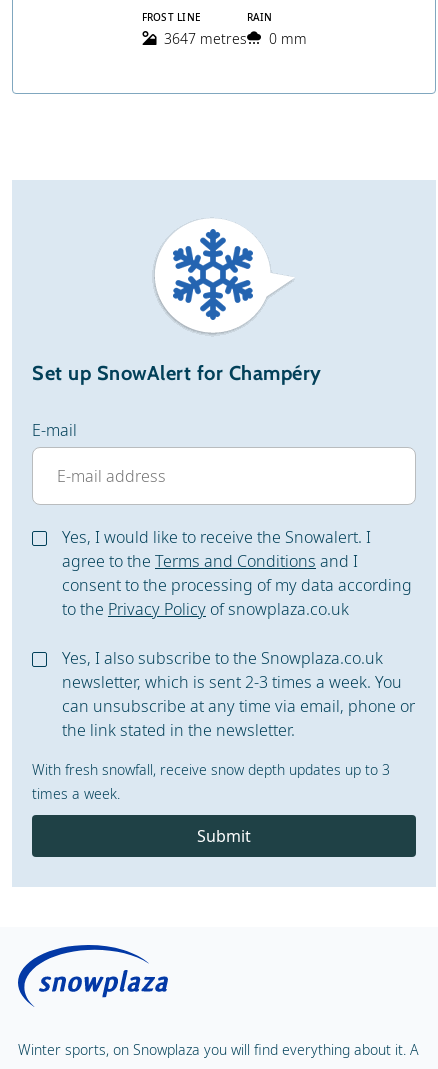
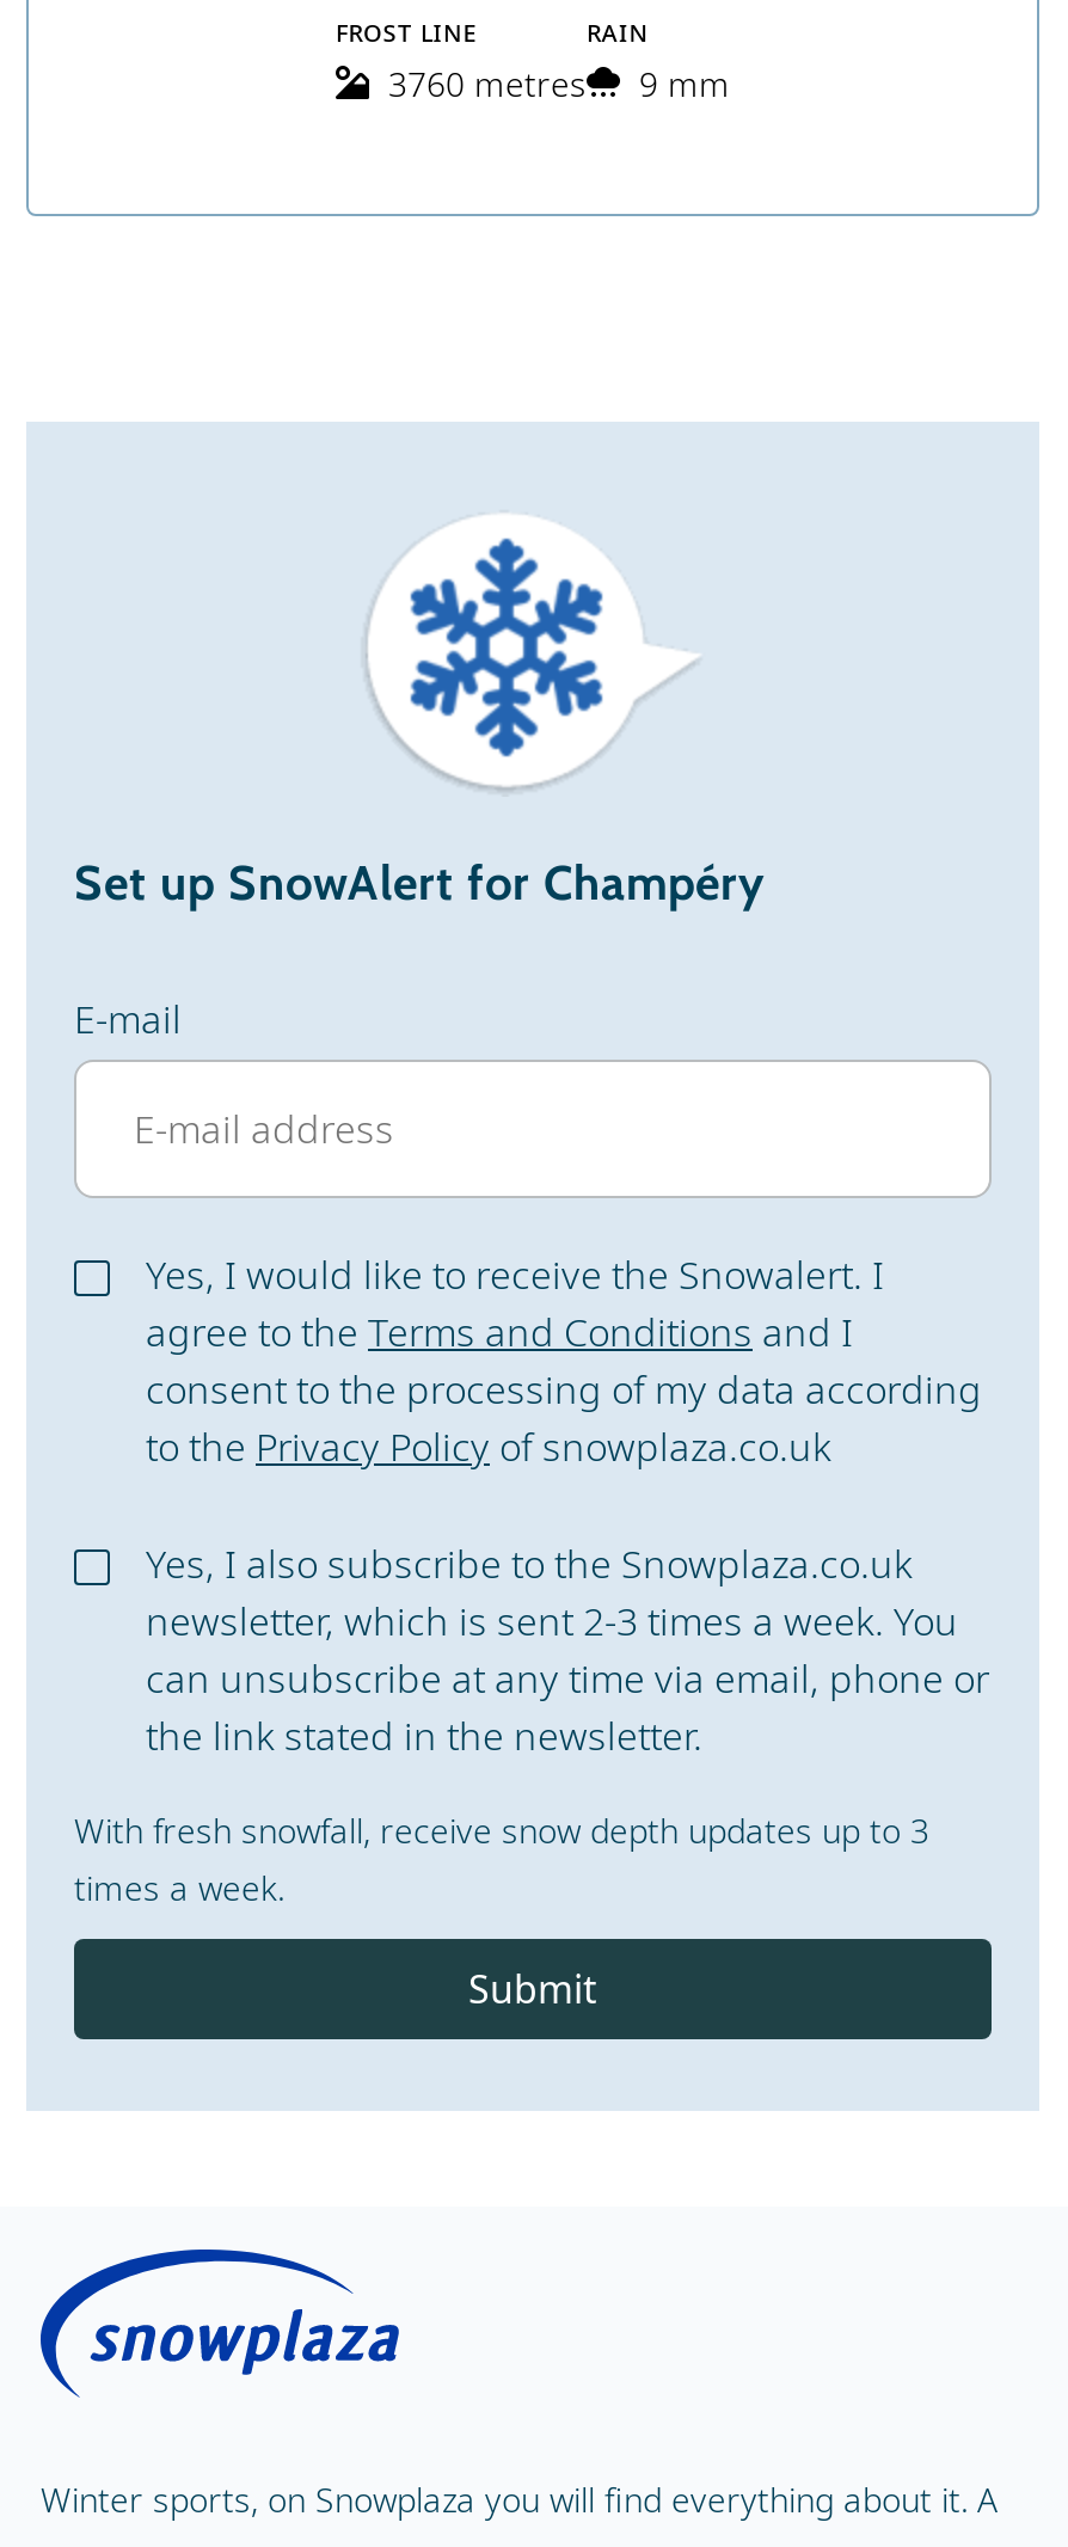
[163,29,246,48] 3647 metres -> [388,61,587,106] 3760 metres
[268,29,306,48] 0 mm -> [639,61,730,106] 9 mm

